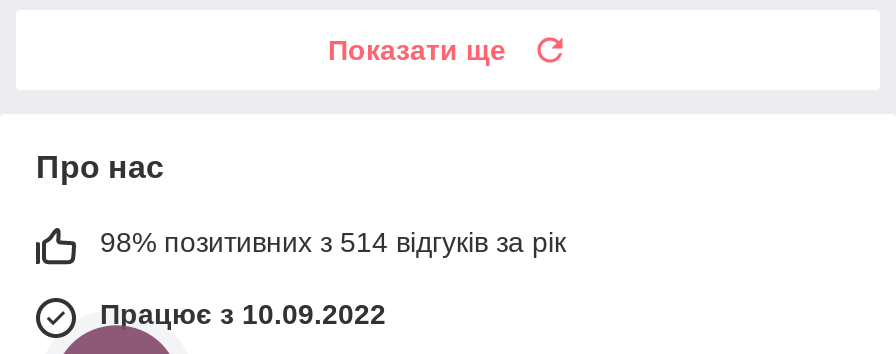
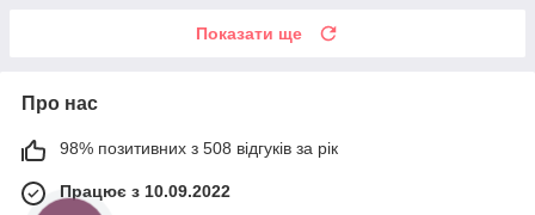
[100,226,566,258] 98% позитивних з 514 відгуків за рік -> [60,138,338,157] 98% позитивних з 508 відгуків за рік

